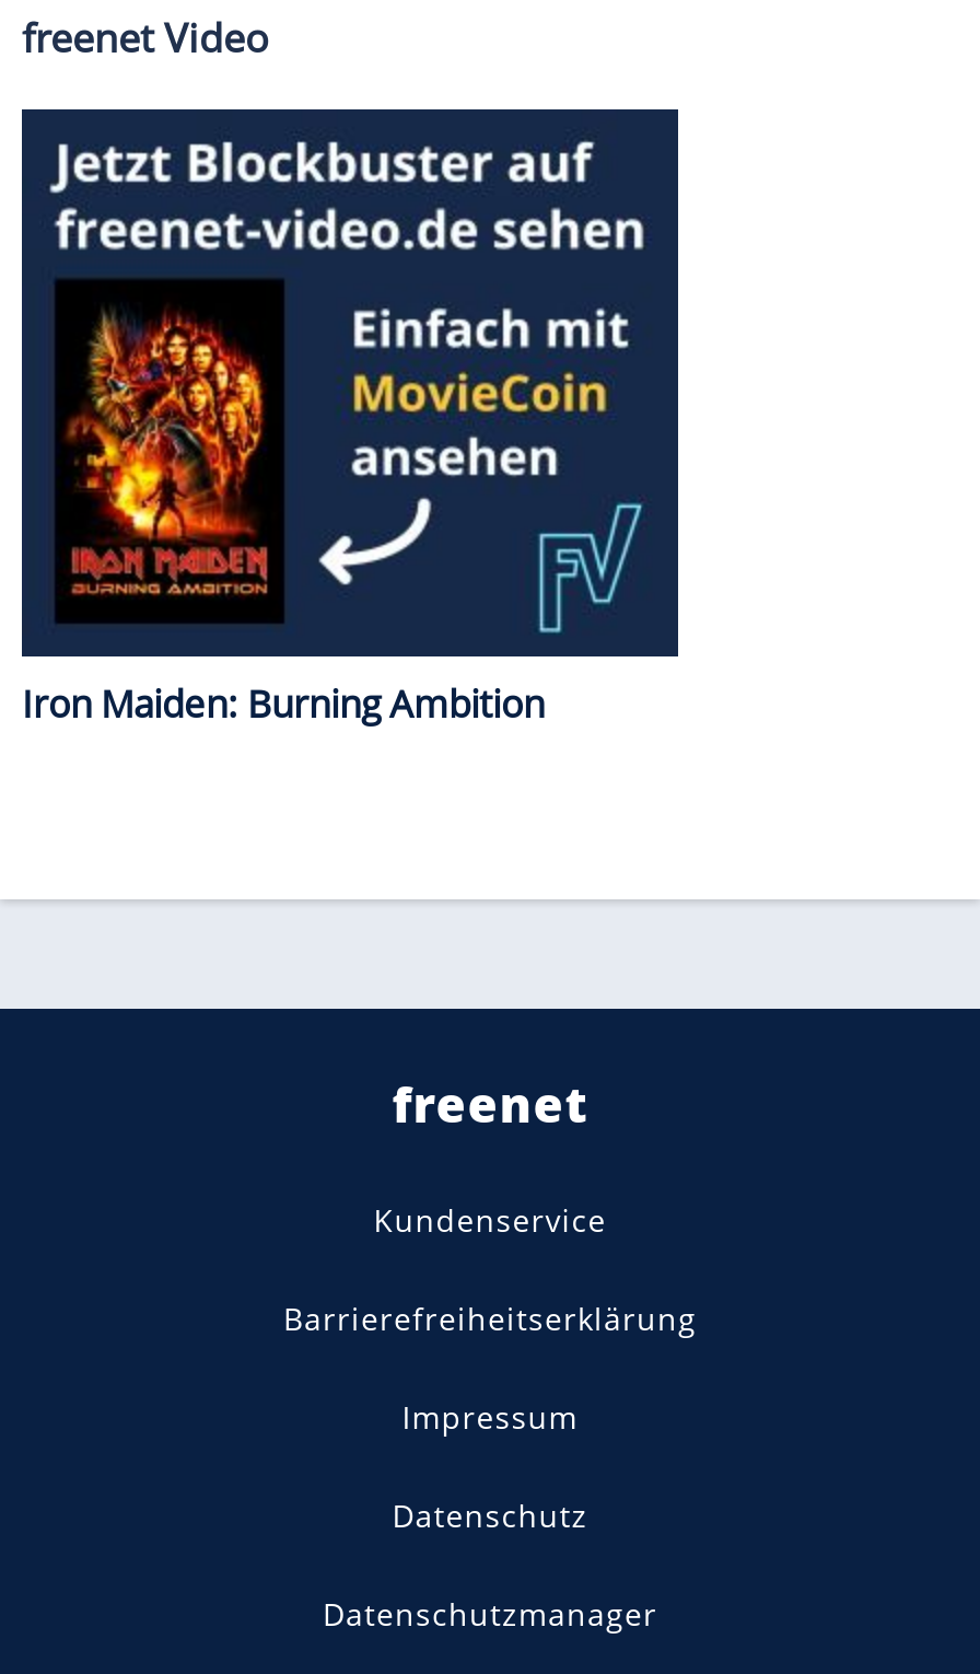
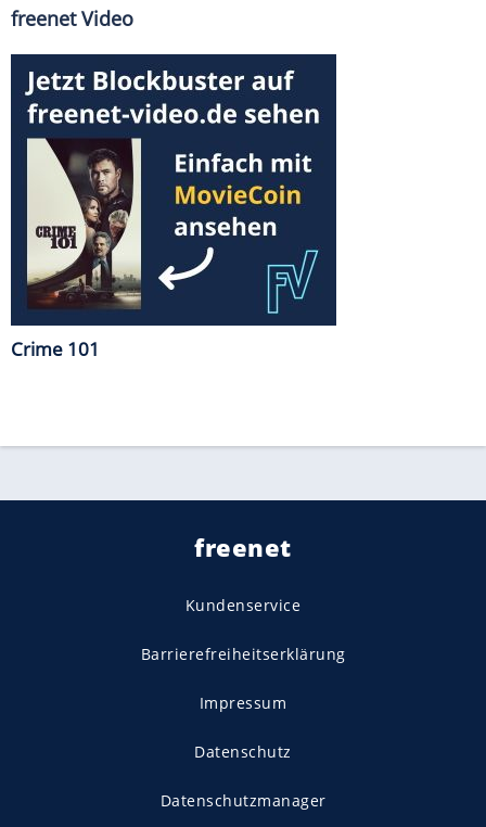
[22,278,545,728] [image] | Iron Maiden: Burning Ambition -> [11,137,142,361] [image] | Crime 101

